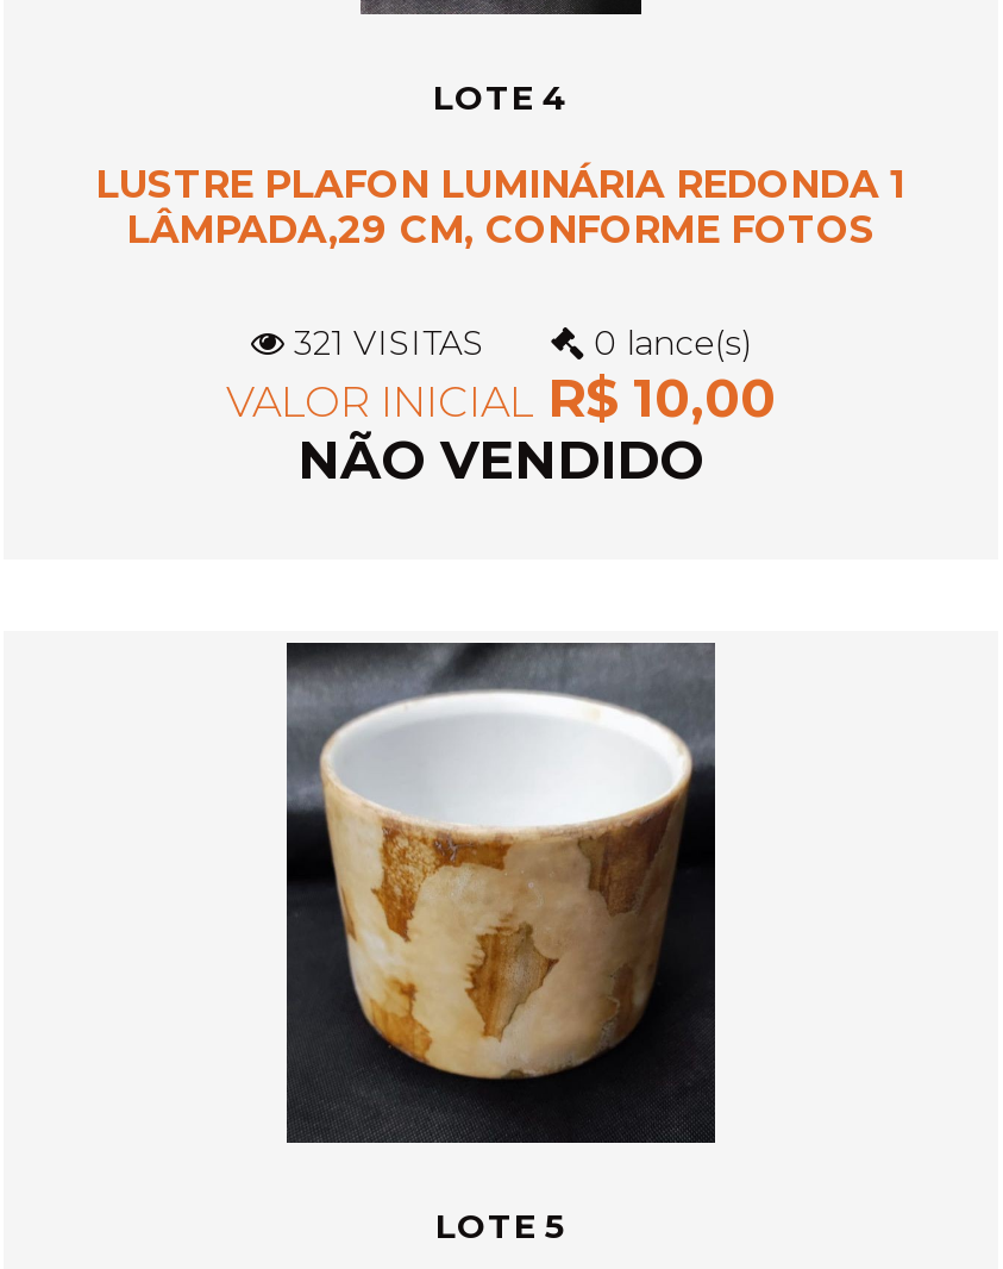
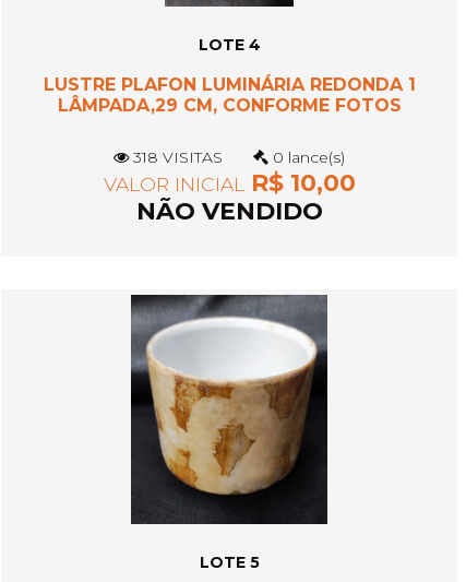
[284,320,484,363] 321 VISITAS -> [129,147,223,167] 318 VISITAS

